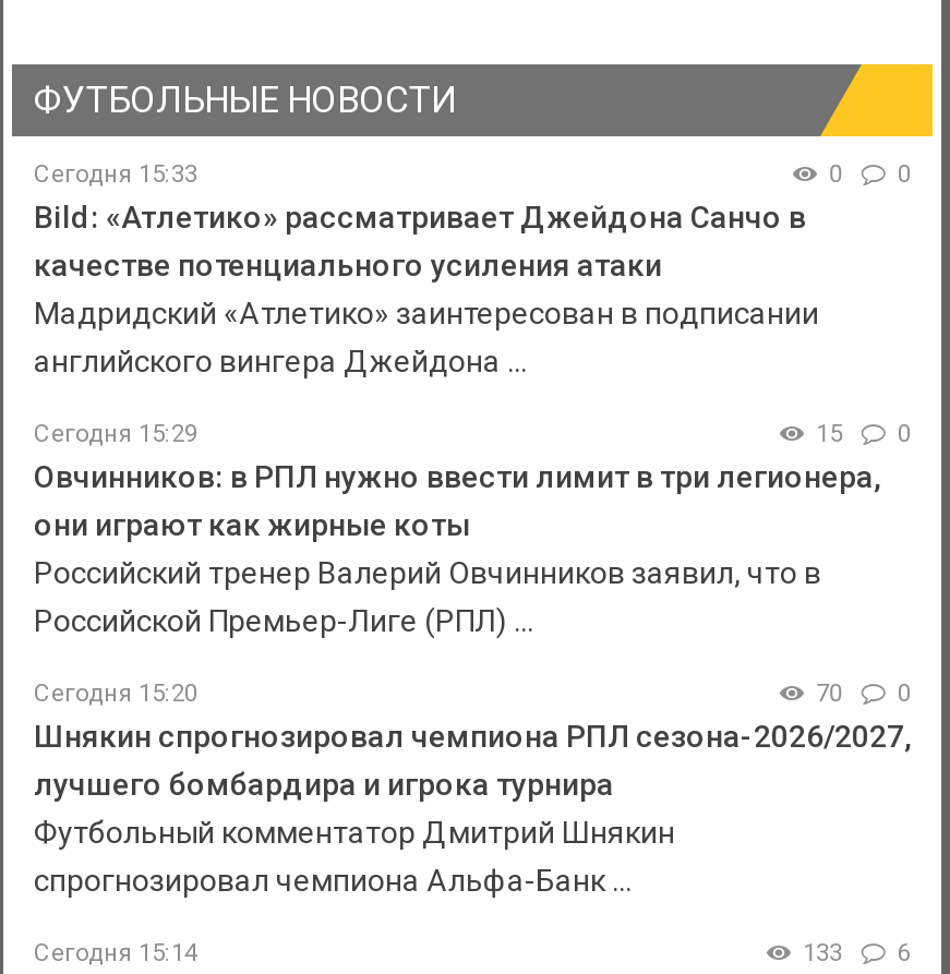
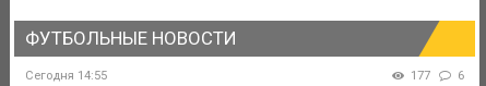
[34,161,911,969] Сегодня 15:33 | 0 | 0 | Bild: «Атлетико» рассматривает Джейдона Санчо в | качестве потенциального усиления атаки | Мадридский «Атлетико» заинтересован в подписании | английского вингера Джейдона ... | Сегодня 15:29 | 15 | 0 | Овчинников: в РПЛ нужно ввести лимит в три легионера, | они играют как жирные коты | Российский тренер Валерий Овчинников заявил, что в | Российской Премьер-Лиге (РПЛ) ... | Сегодня 15:20 | 70 | 0 | Шнякин спрогнозировал чемпиона РПЛ сезона-2026/2027, | лучшего бомбардира и игрока турнира | Футбольный комментатор Дмитрий Шнякин | спрогнозировал чемпиона Альфа-Банк ... | Сегодня 15:14 | 133 -> [25,69,433,83] Сегодня 14:55 | 177

